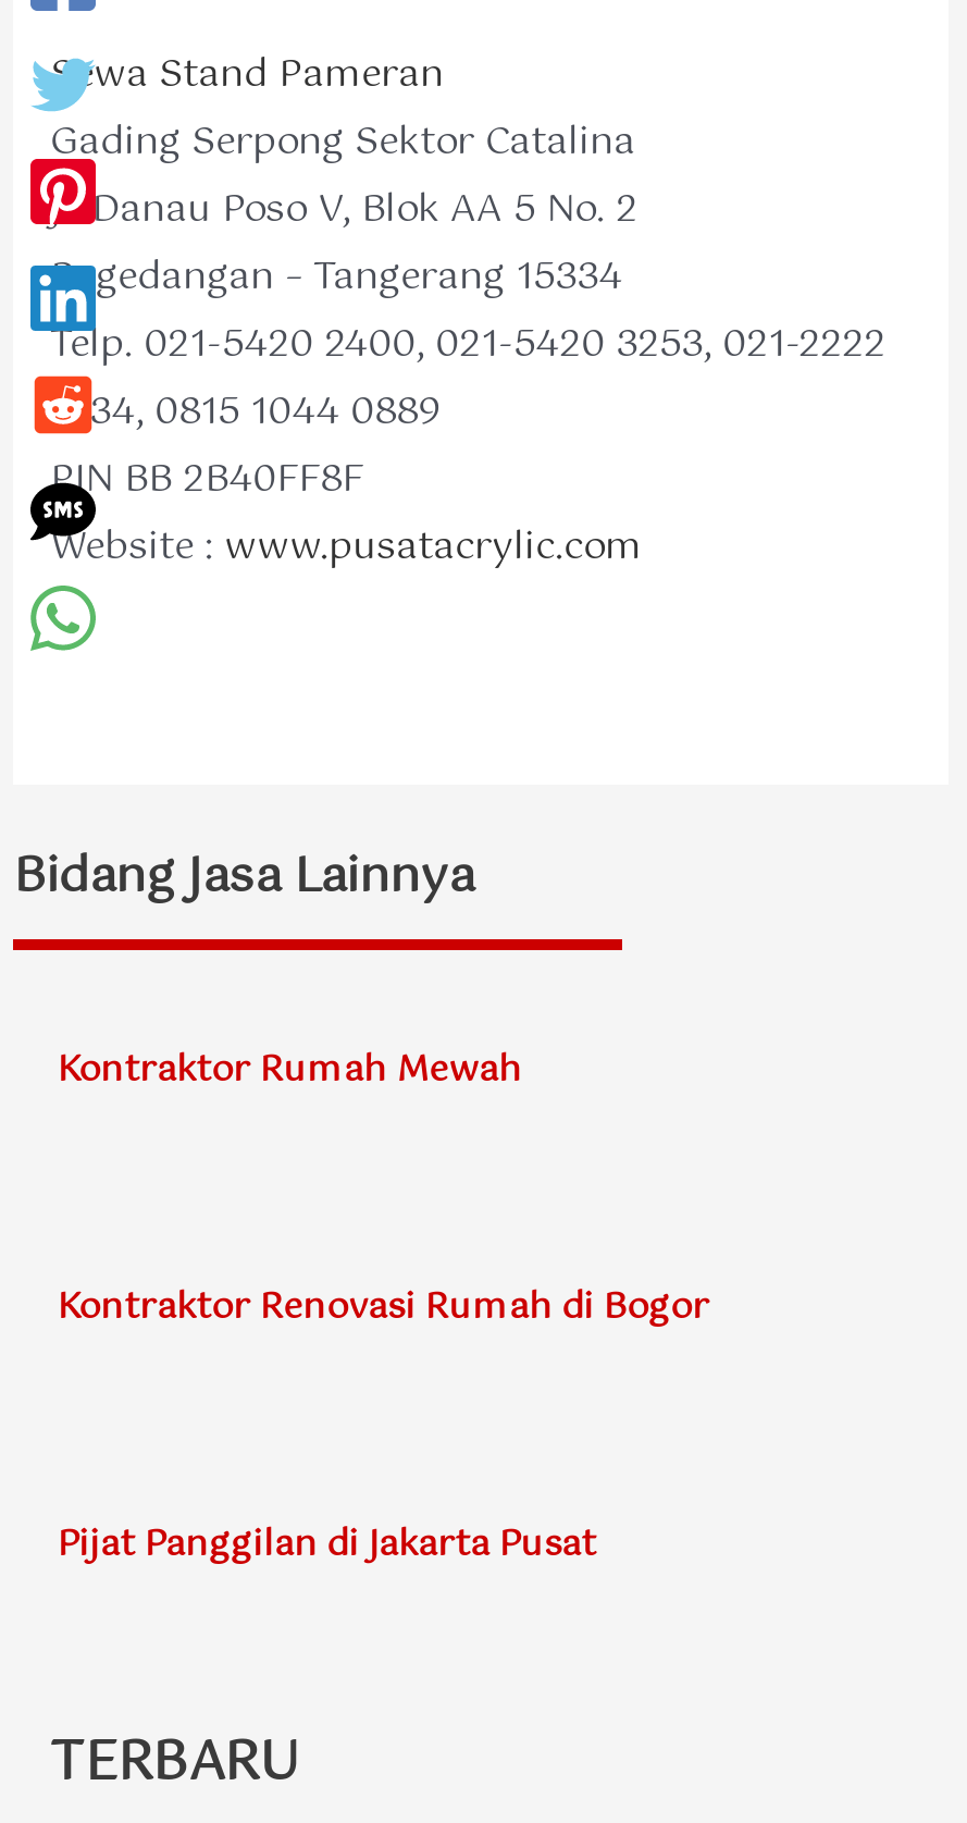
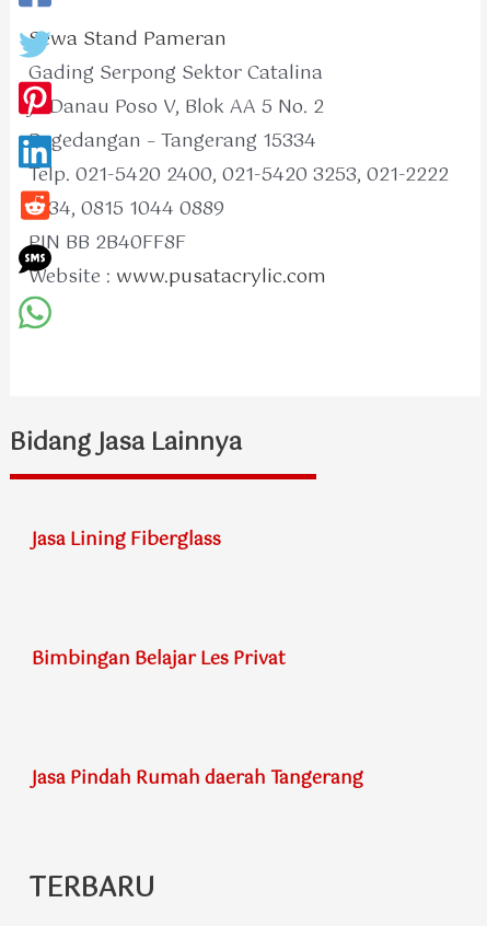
[57,1041,523,1099] Kontraktor Rumah Mewah -> [32,525,221,555] Jasa Lining Fiberglass
[57,1278,710,1337] Kontraktor Renovasi Rumah di Bogor -> [32,644,286,674] Bimbingan Belajar Les Privat
[57,1515,597,1574] Pijat Panggilan di Jakarta Pusat -> [32,764,364,793] Jasa Pindah Rumah daerah Tangerang

